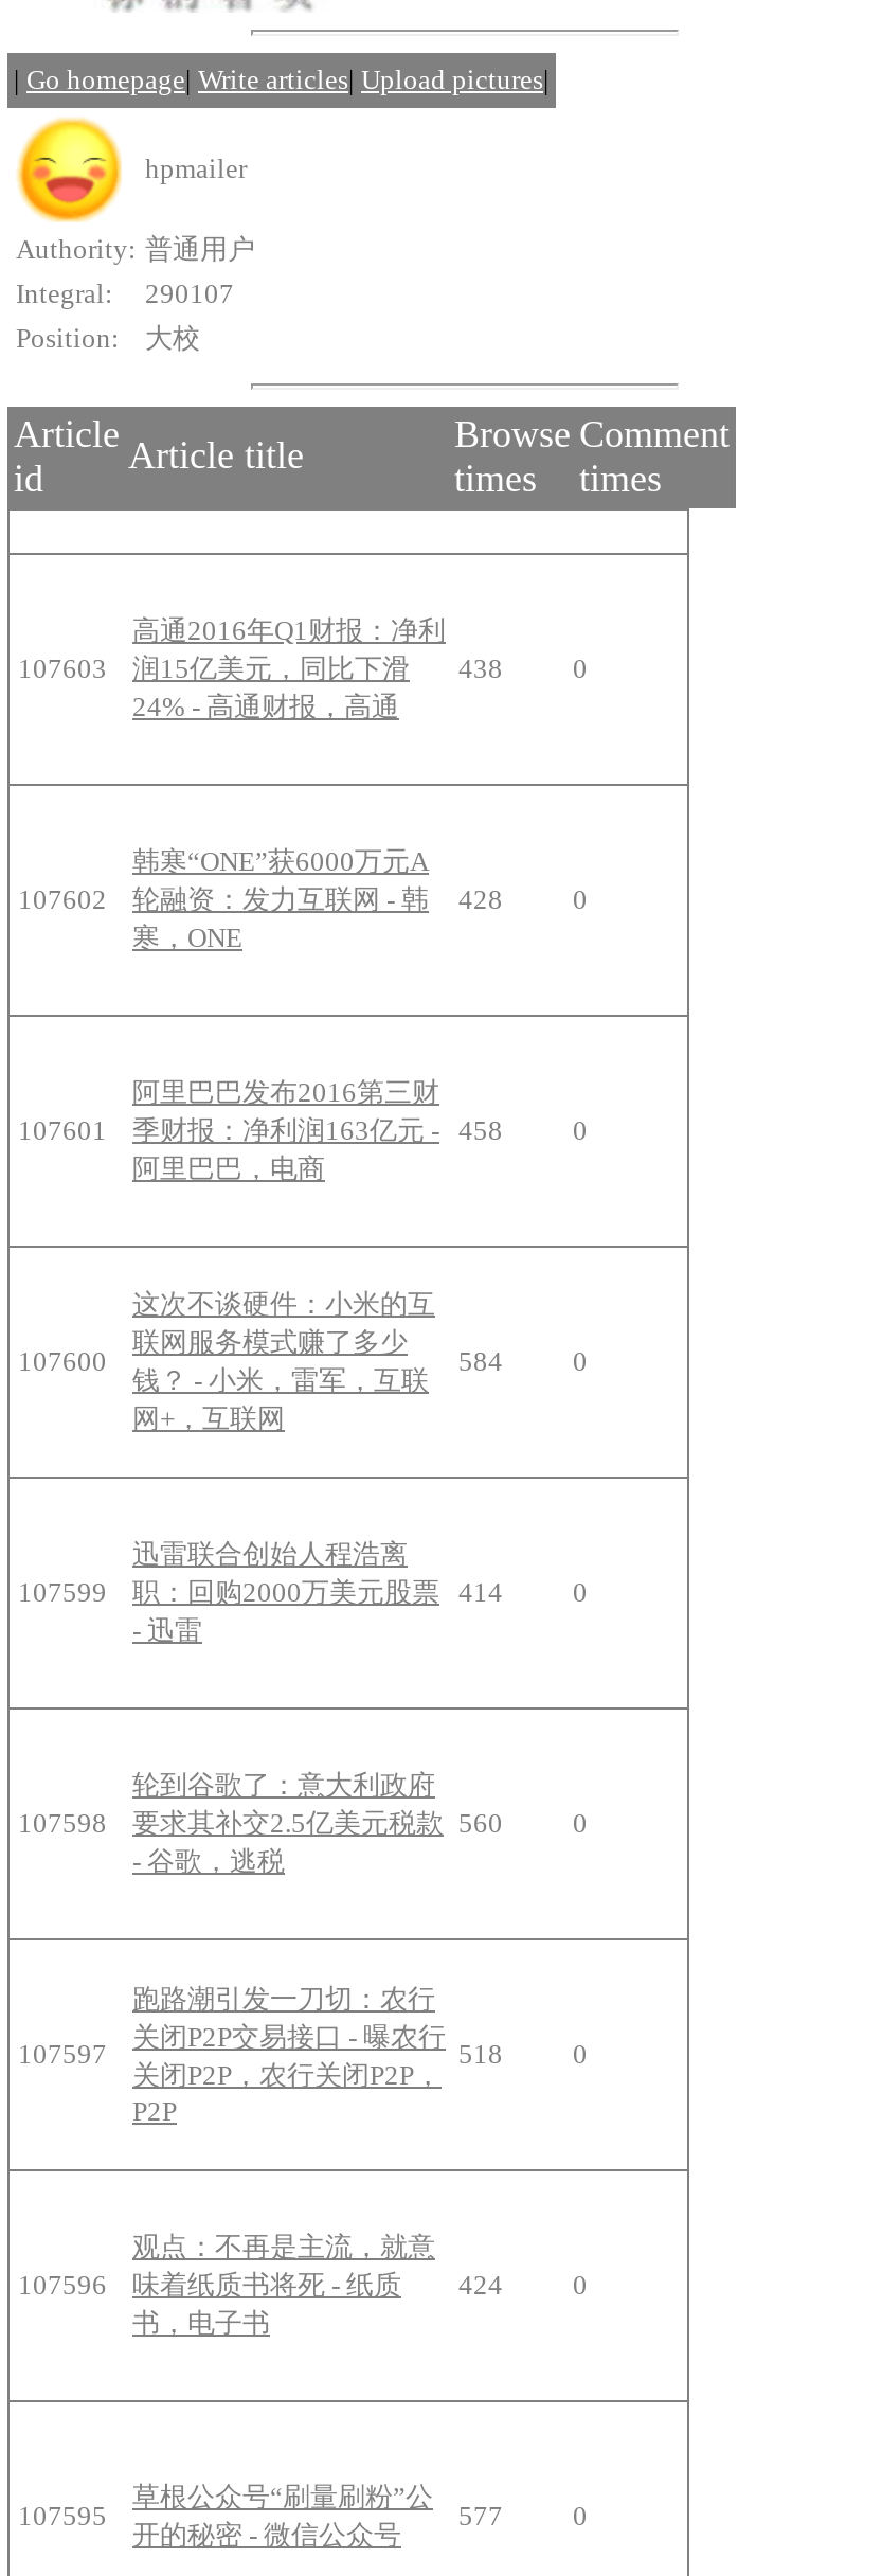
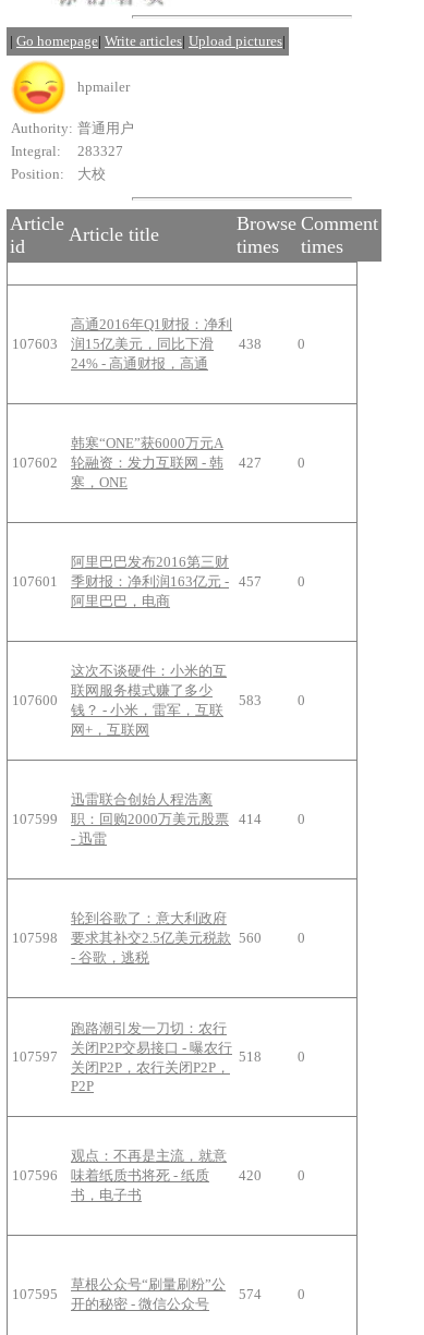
[16,278,234,309] Integral: 290107 -> [11,143,123,159] Integral: 283327
[18,883,503,915] 107602 轮融资：发力互联网 - 韩 428 -> [12,454,262,471] 107602 轮融资：发力互联网 - 韩 427
[18,1114,503,1146] 107601 季财报：净利润163亿元 - 458 -> [12,573,262,590] 107601 季财报：净利润163亿元 - 457
[458,1345,503,1377] 584 -> [239,692,262,708] 583
[18,2269,503,2301] 107596 味着纸质书将死 - 纸质 424 -> [12,1167,262,1184] 107596 味着纸质书将死 - 纸质 420
[458,2500,503,2532] 577 -> [239,1286,262,1302] 574

